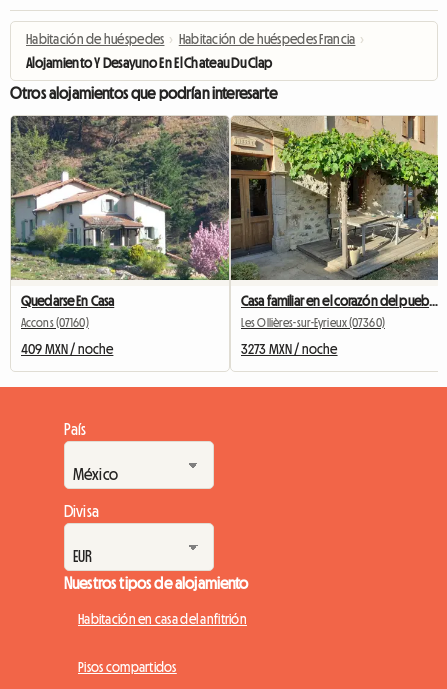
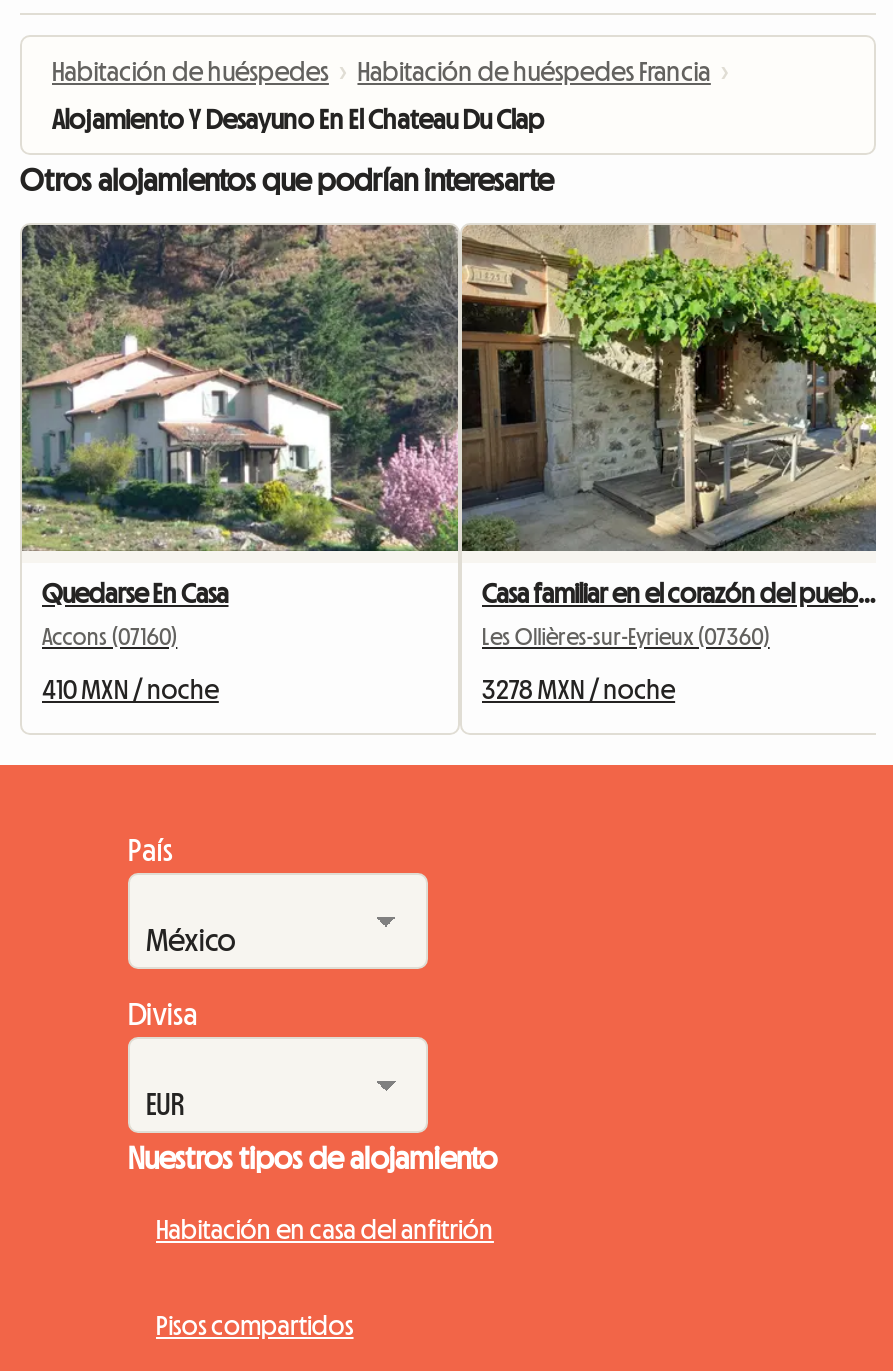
[21,341,113,355] 409 MXN / noche -> [42,675,219,703] 410 MXN / noche
[241,341,338,355] 3273 MXN / noche -> [482,675,675,703] 3278 MXN / noche

